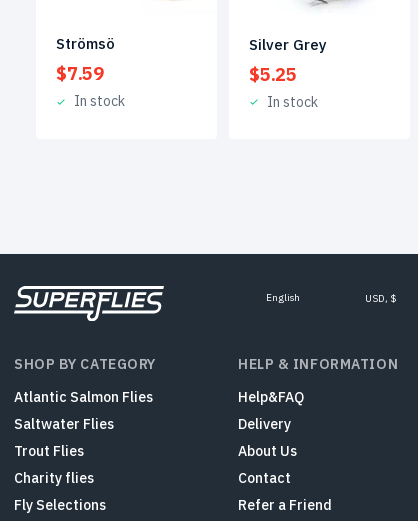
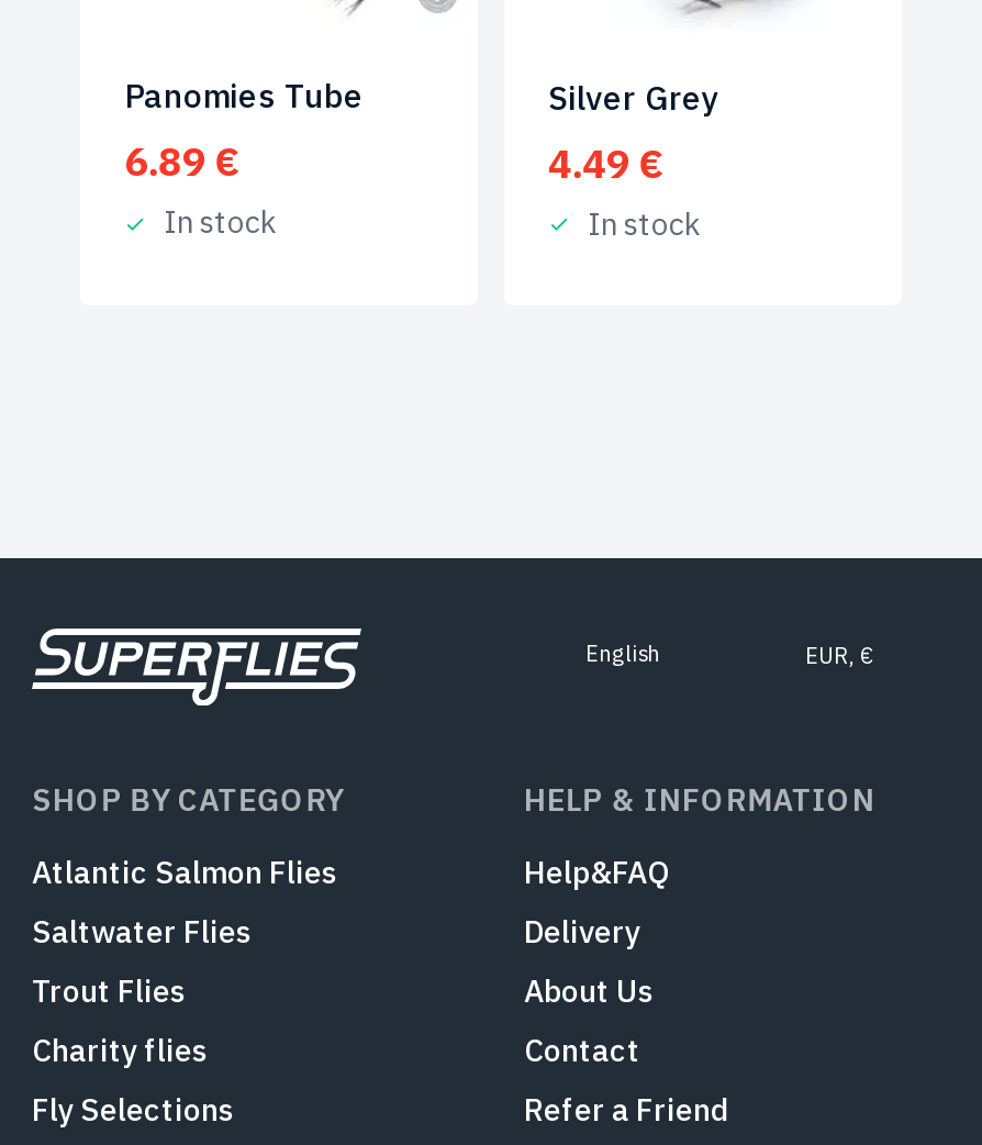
[56,34,115,85] Strömsö | $7.59 -> [124,76,364,188] Panomies Tube | 6.89 €
[249,63,297,86] $5.25 -> [548,138,662,188] 4.49 €
[365,292,397,305] USD, $ -> [805,641,873,669] EUR, €

